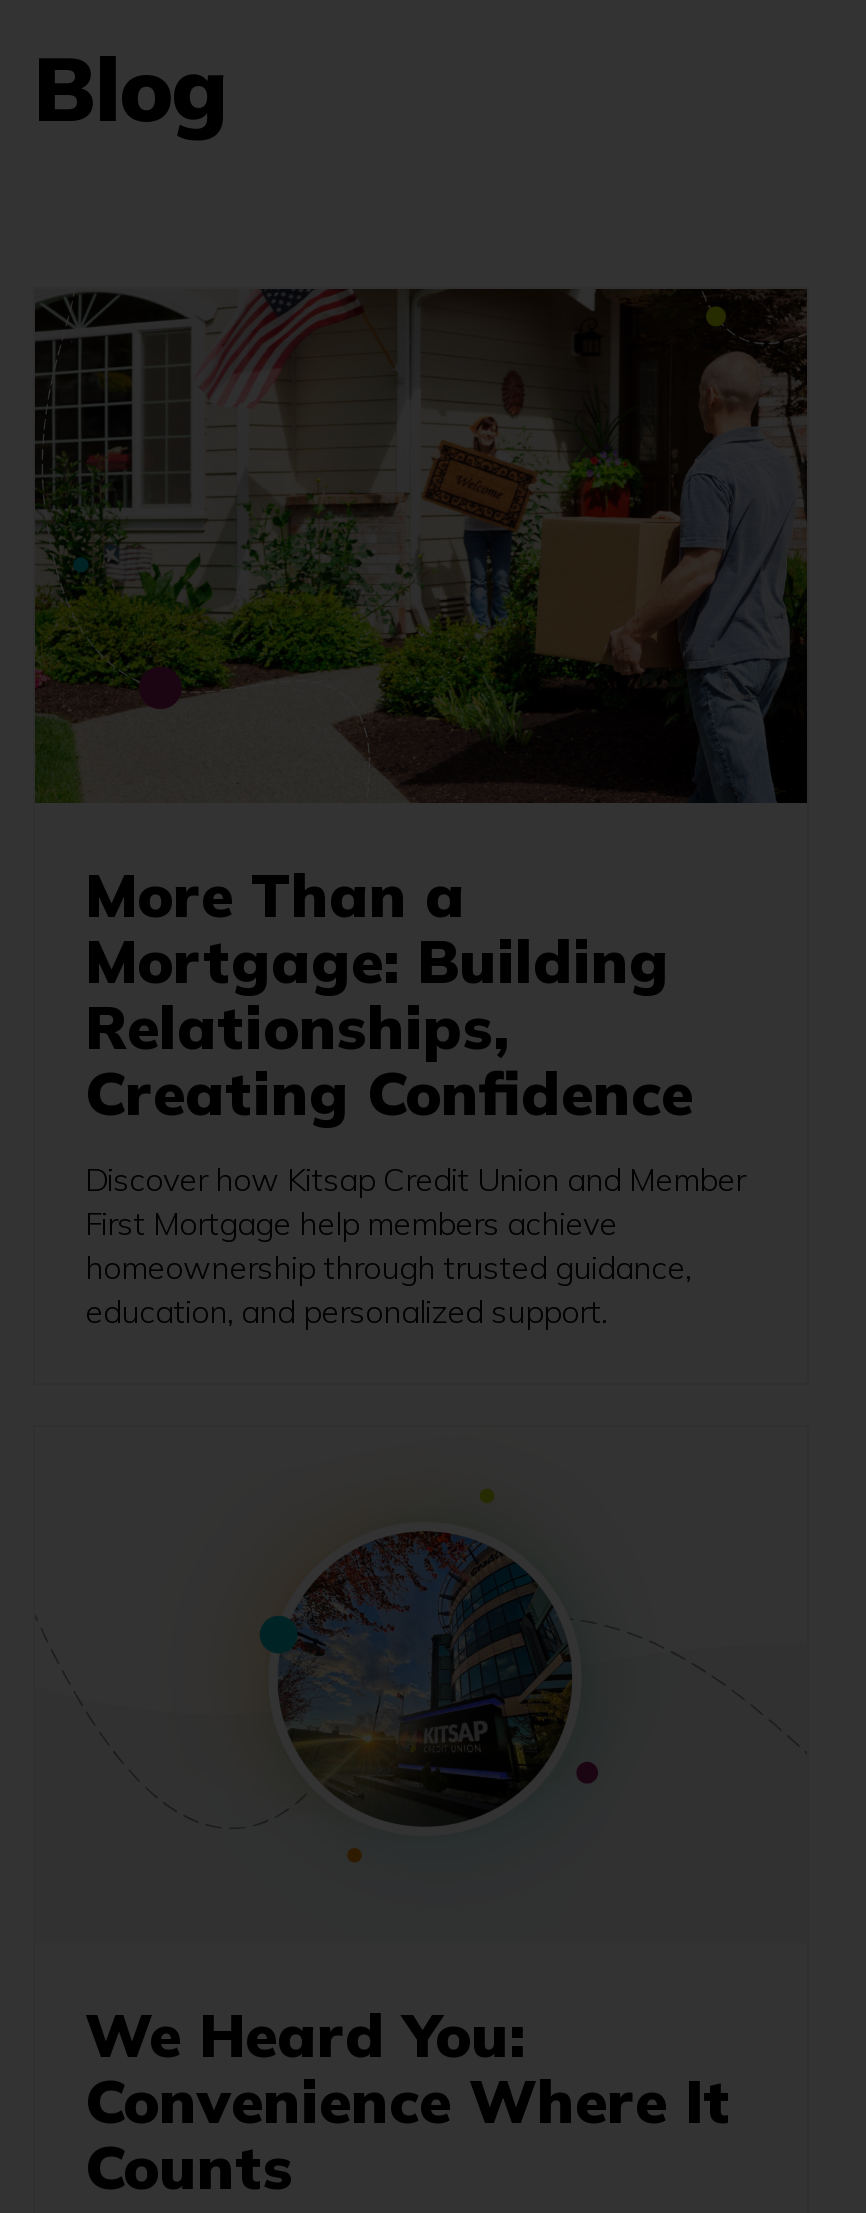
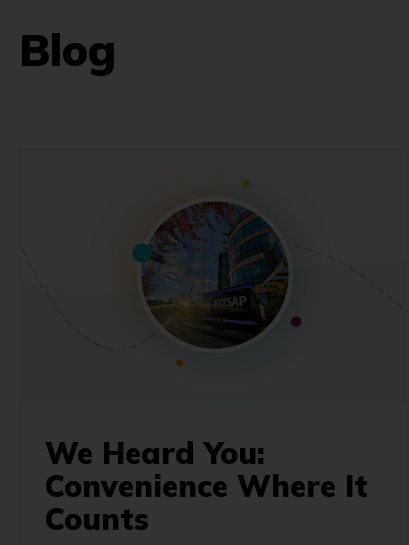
[33,287,809,1332] [image] | More Than a | Mortgage: Building | Relationships, | Creating Confidence | Discover how Kitsap Credit Union and Member | First Mortgage help members achieve | homeownership through trusted guidance, | education, and personalized support. -> none

